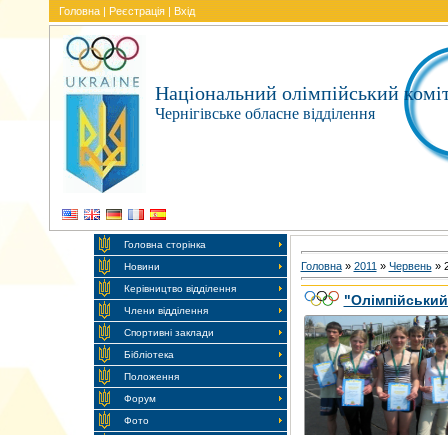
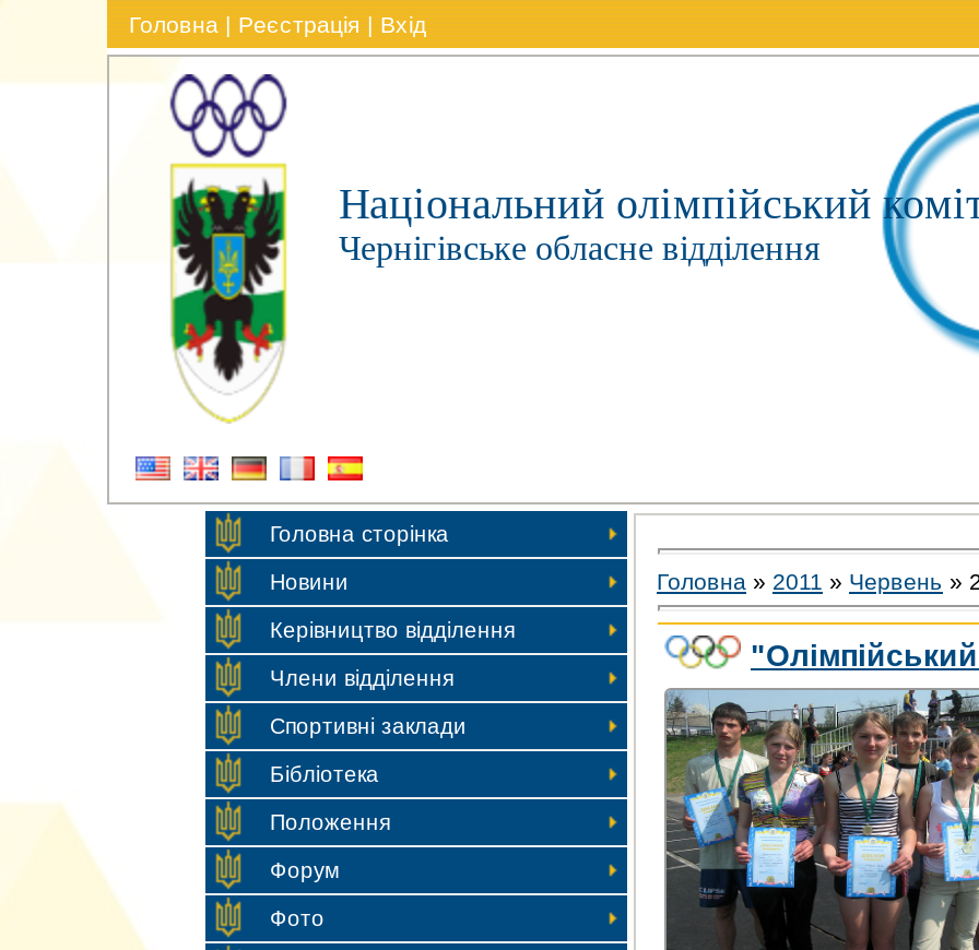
[65,34,140,193] [image] -> [144,72,304,424] [image]

